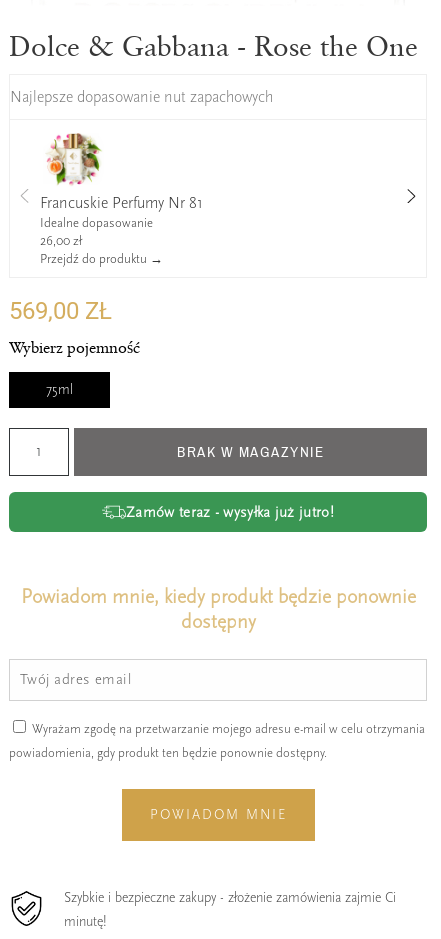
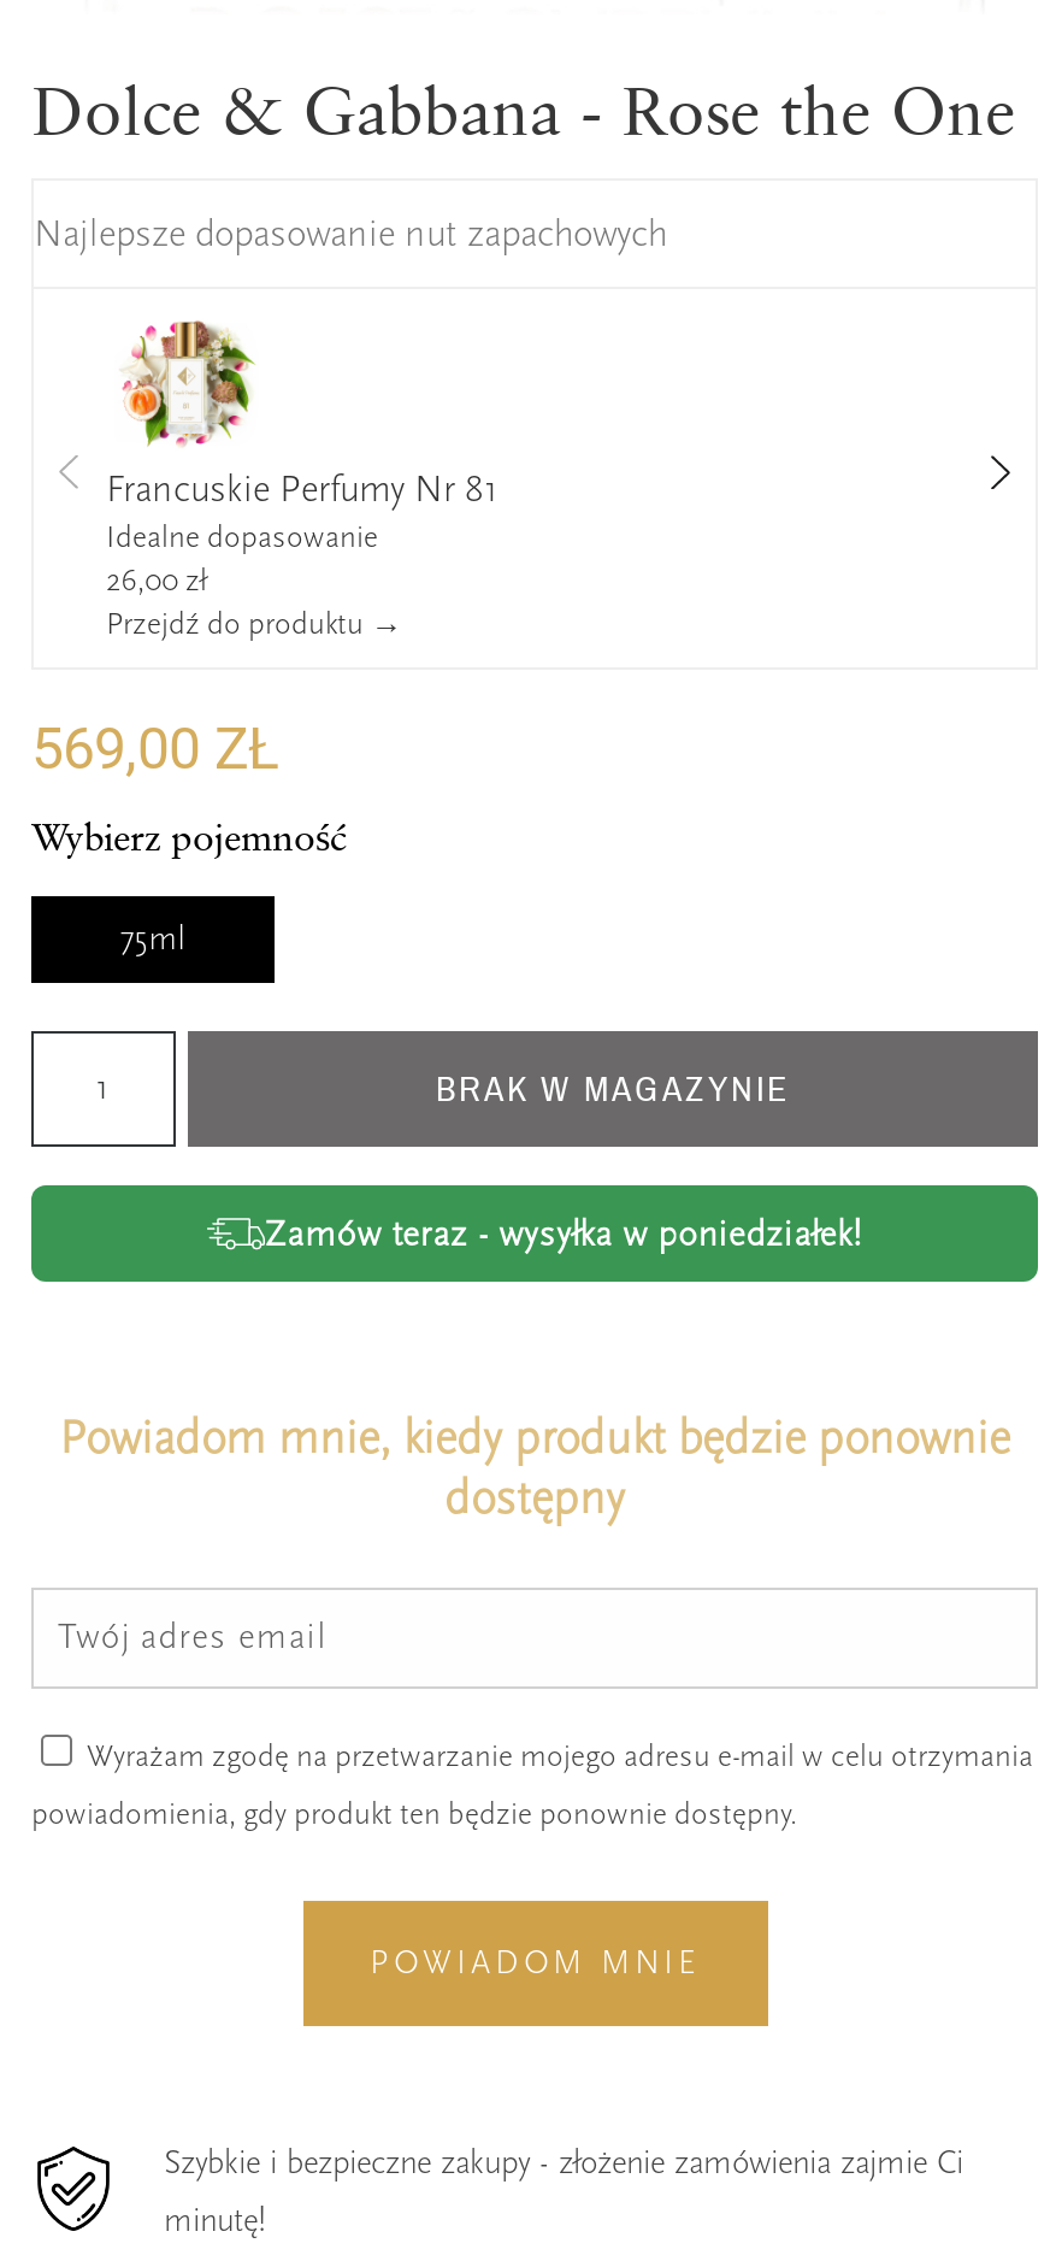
[126,502,334,520] Zamów teraz - wysyłka już jutro! -> [265,1211,862,1254] Zamów teraz - wysyłka w poniedziałek!

